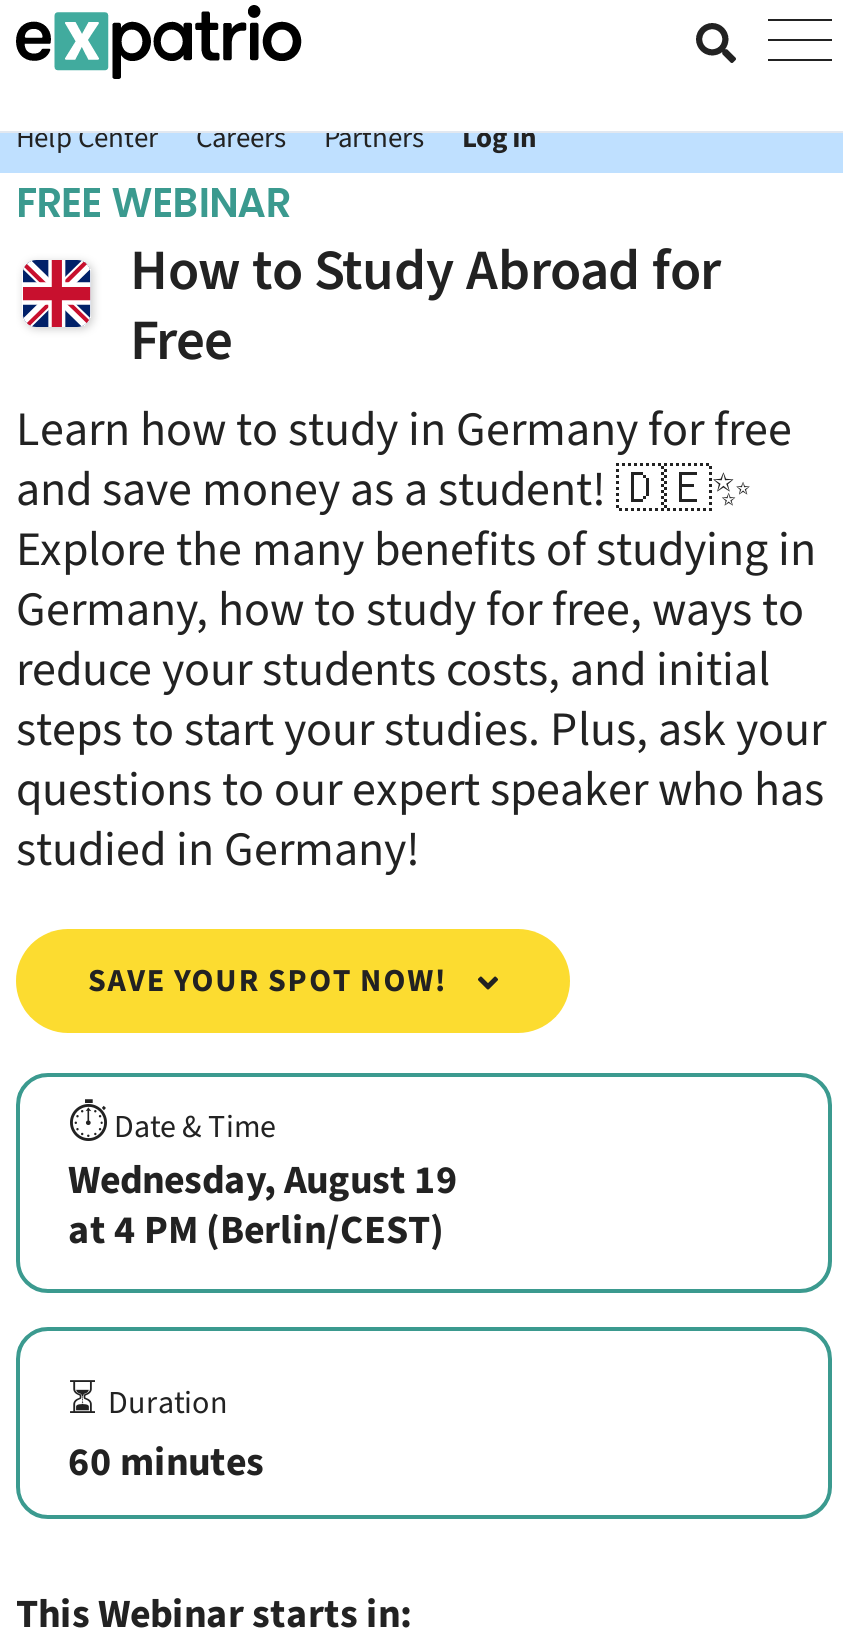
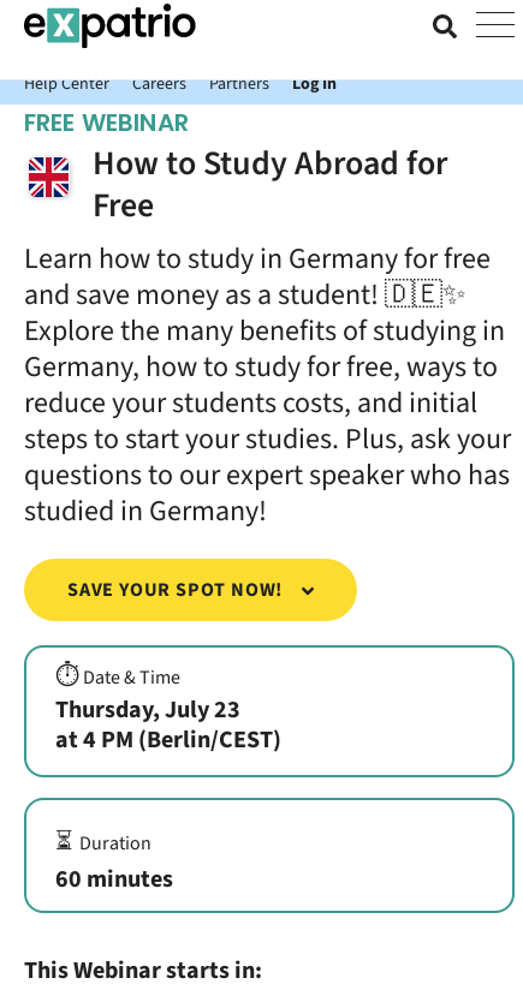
[68,1154,458,1210] Wednesday, August 19 -> [55,694,240,727] Thursday, July 23

